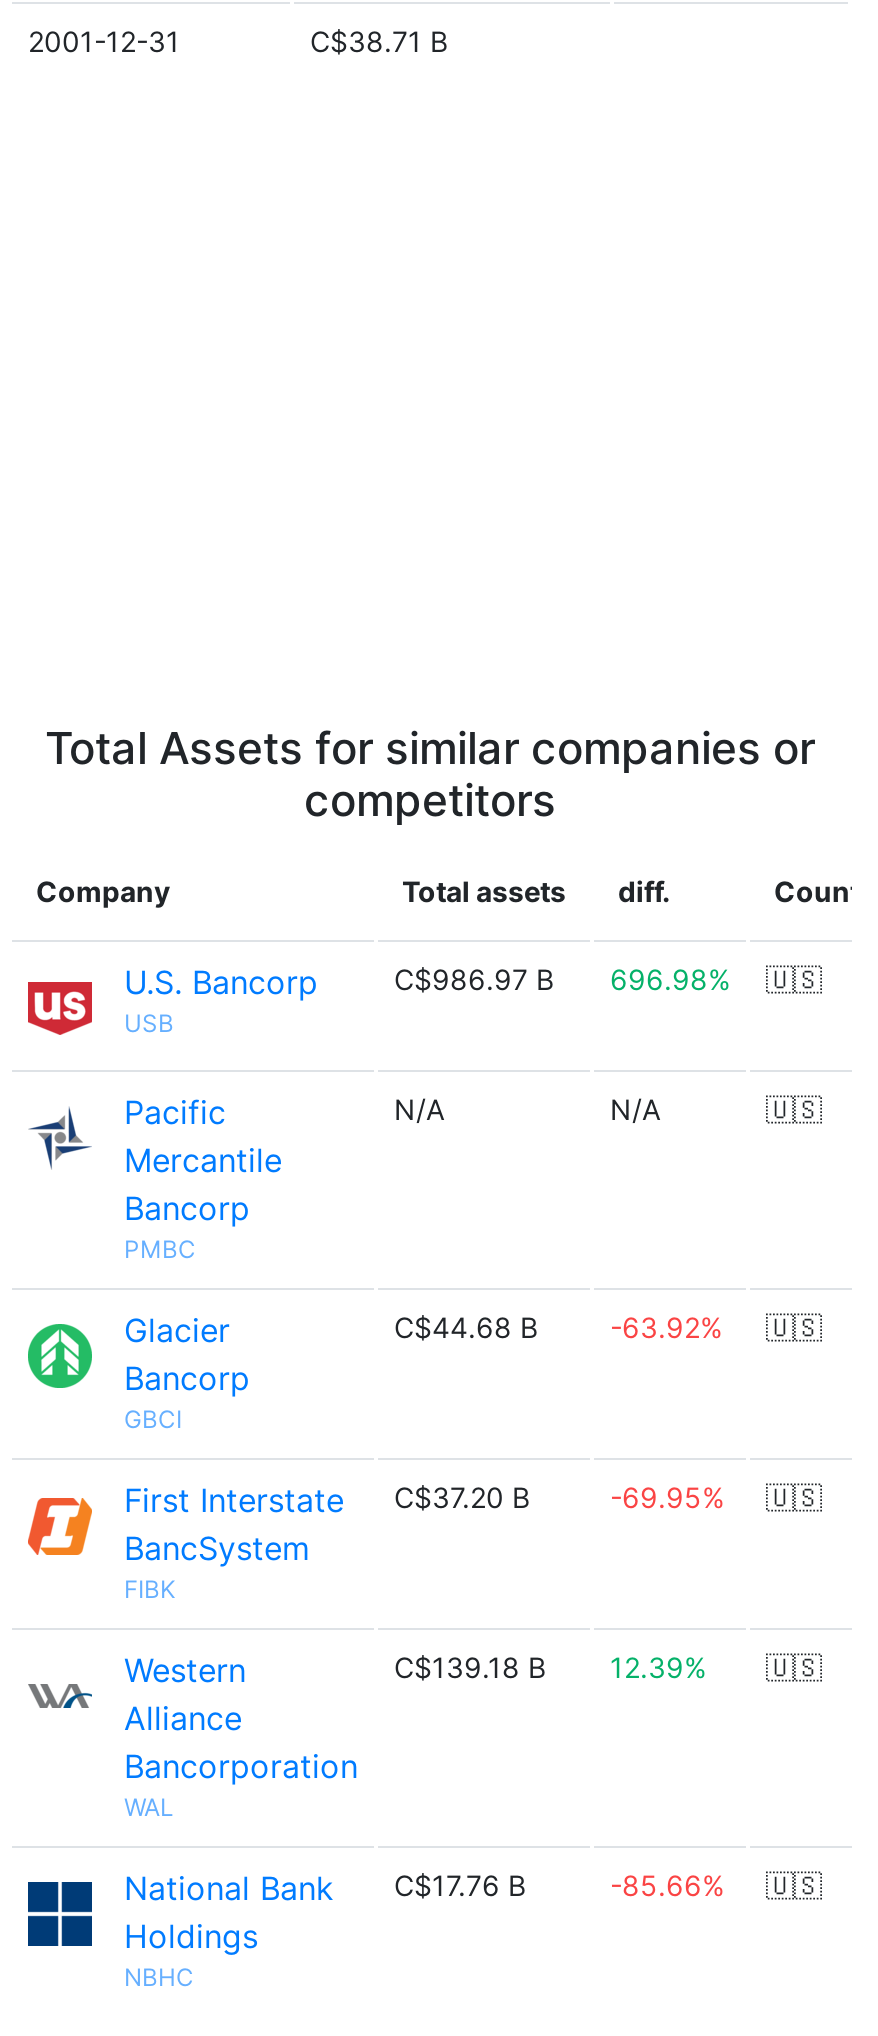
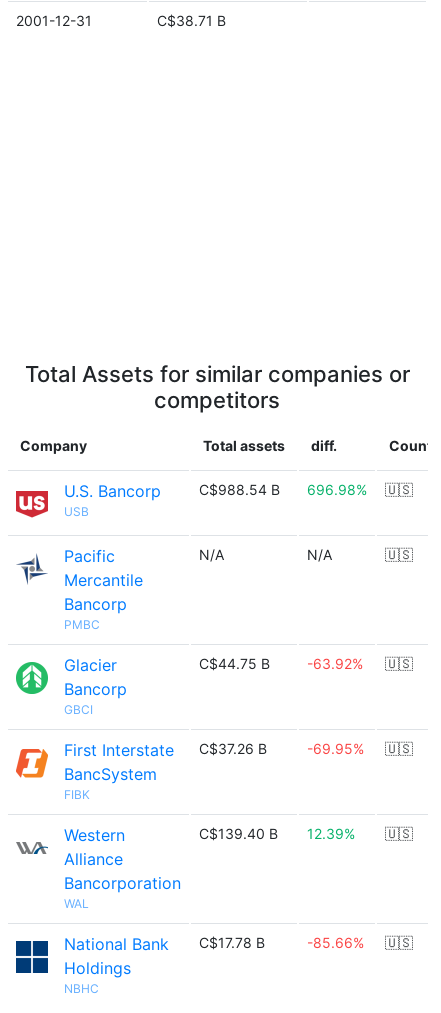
[394,962,554,996] C$986.97 B -> [199,481,280,498] C$988.54 B
[394,1310,538,1344] C$44.68 B -> [199,655,270,672] C$44.75 B
[124,1480,530,1520] First Interstate C$37.20 B -> [64,740,267,760] First Interstate C$37.26 B
[394,1650,546,1684] C$139.18 B -> [199,825,278,842] C$139.40 B
[124,1868,526,1908] National Bank C$17.76 B -> [64,934,265,954] National Bank C$17.78 B

